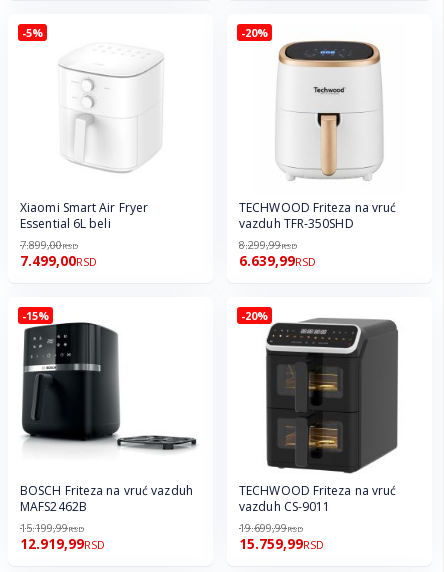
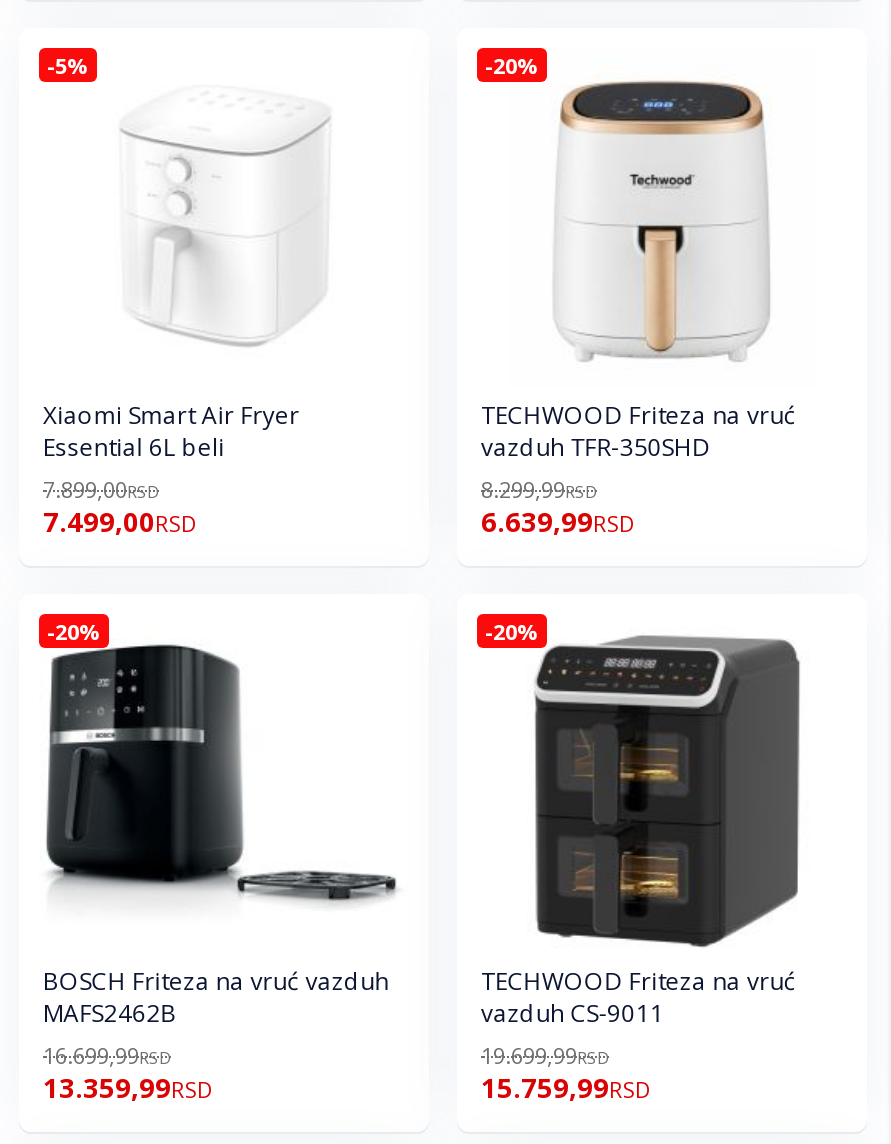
[22,308,49,323] -15% -> [47,616,101,646] -20%
[20,520,84,535] 15.199,99RSD -> [43,1040,171,1070] 16.699,99RSD
[20,535,105,553] 12.919,99RSD -> [43,1070,213,1106] 13.359,99RSD

